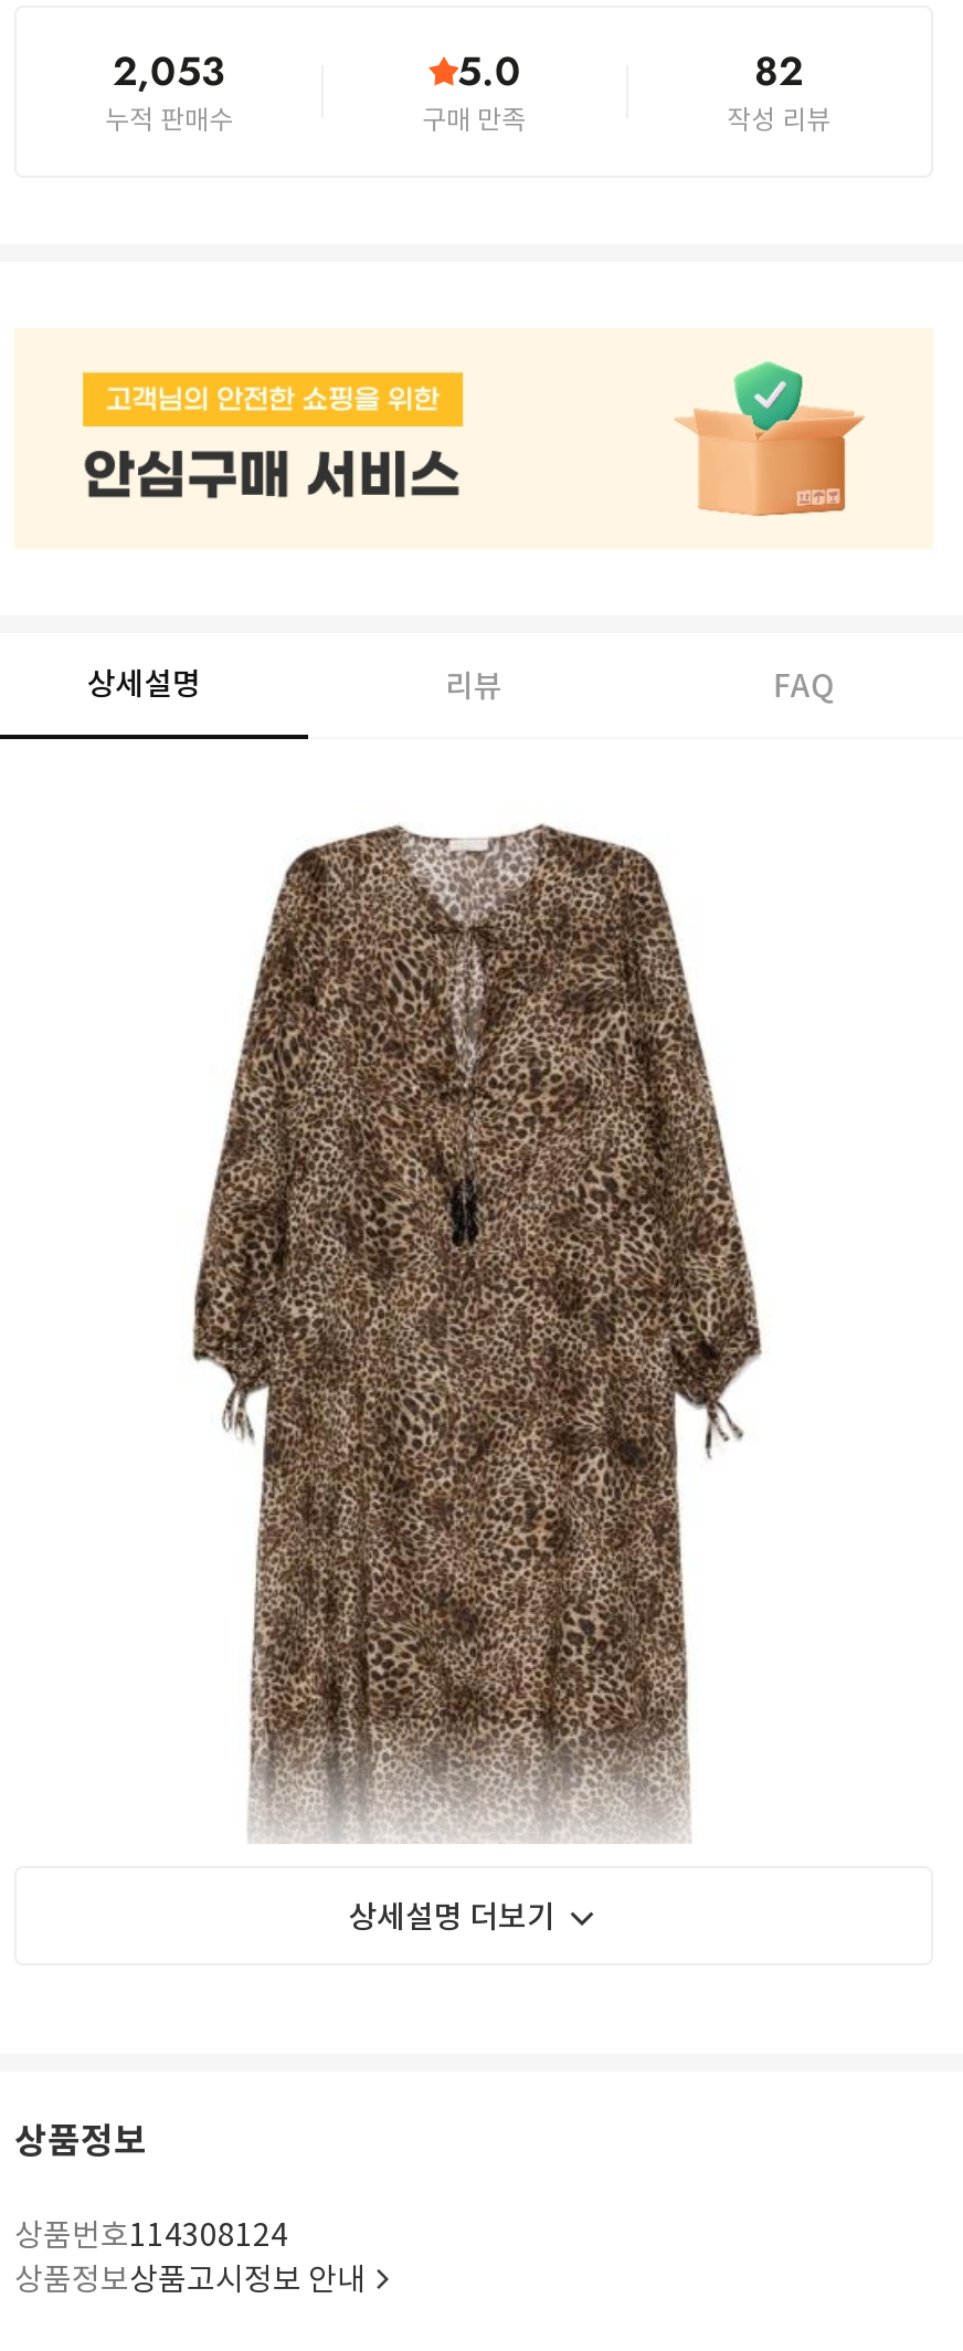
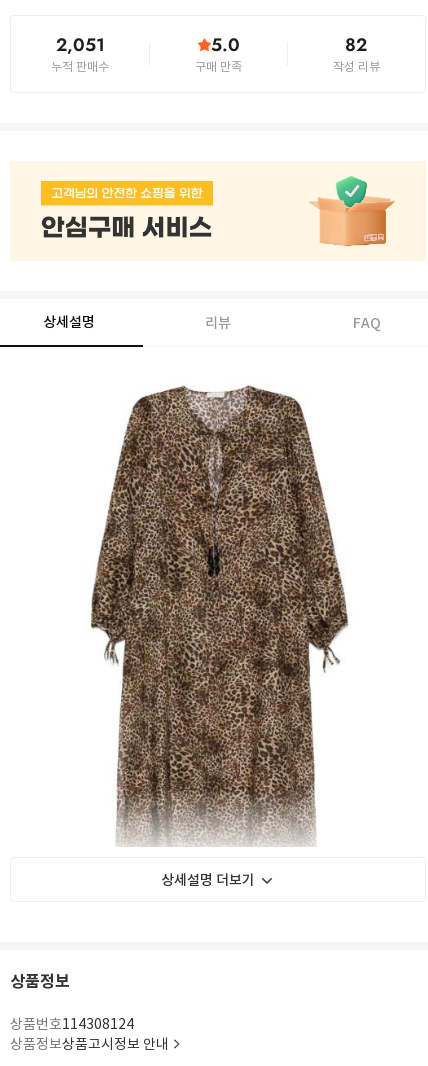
[113,43,225,101] 2,053 -> [55,32,104,58] 2,051

